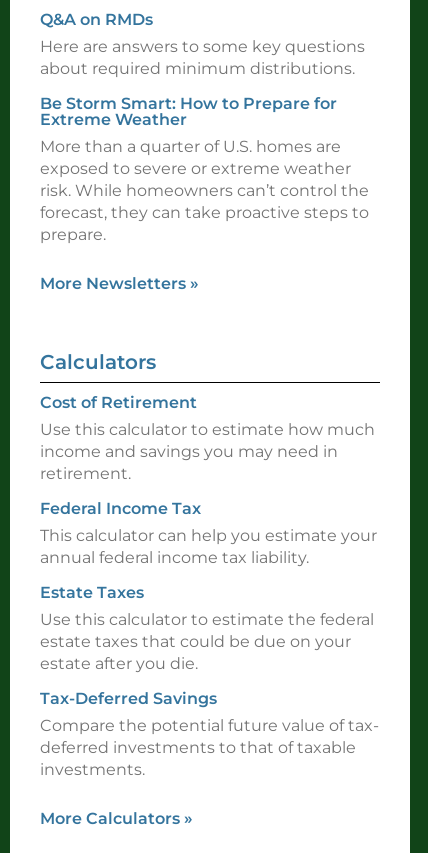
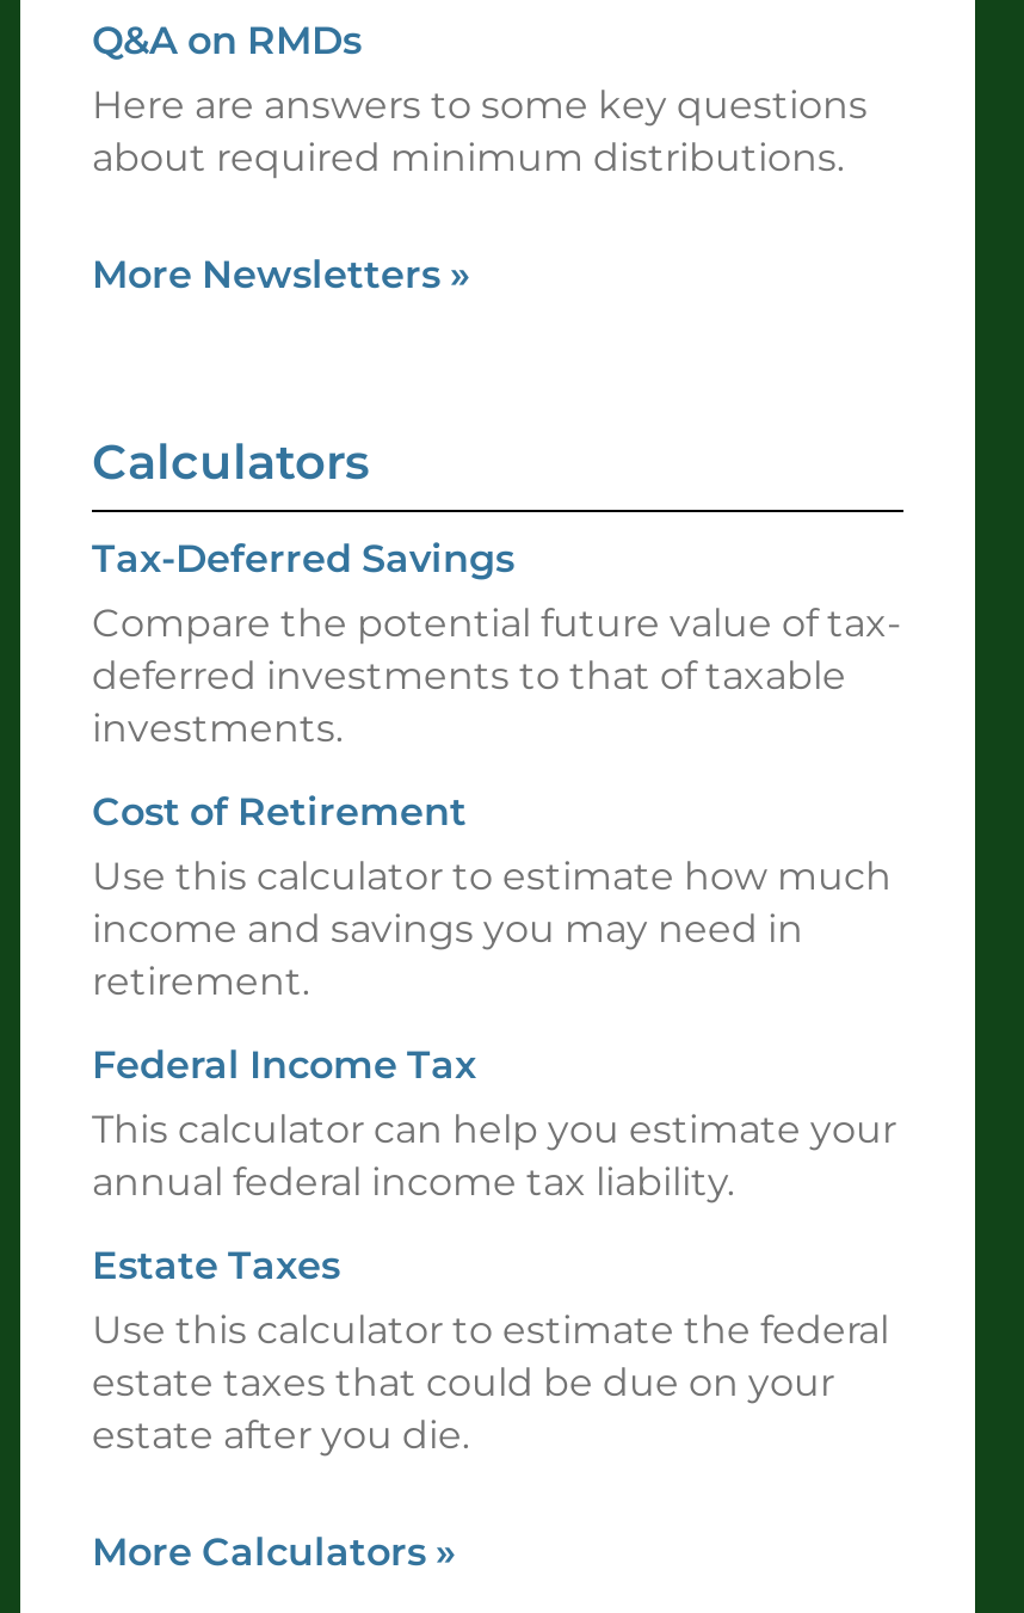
[40,94,369,244] Be Storm Smart: How to Prepare for | Extreme Weather | More than a quarter of U.S. homes are | exposed to severe or extreme weather | risk. While homeowners can’t control the | forecast, they can take proactive steps to | prepare. -> none
moved [40,689,379,779] -> [92,535,901,750]: Tax-Deferred Savings | Compare the potential future value of tax- | deferred investments to that of taxable | investments.

